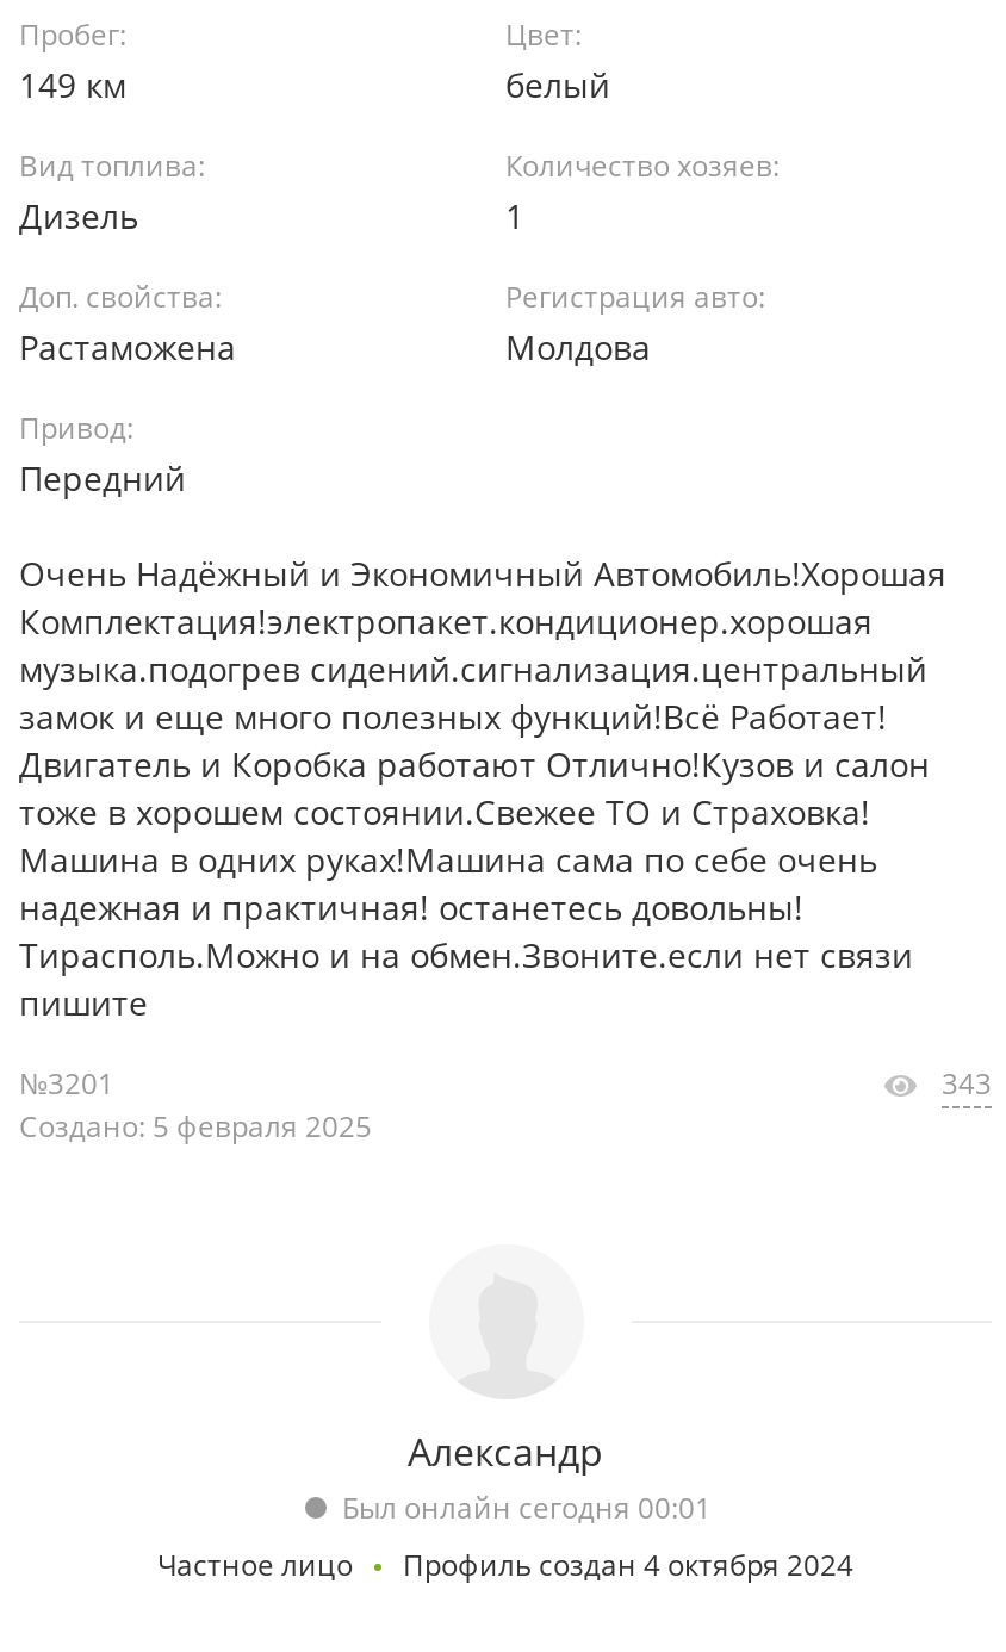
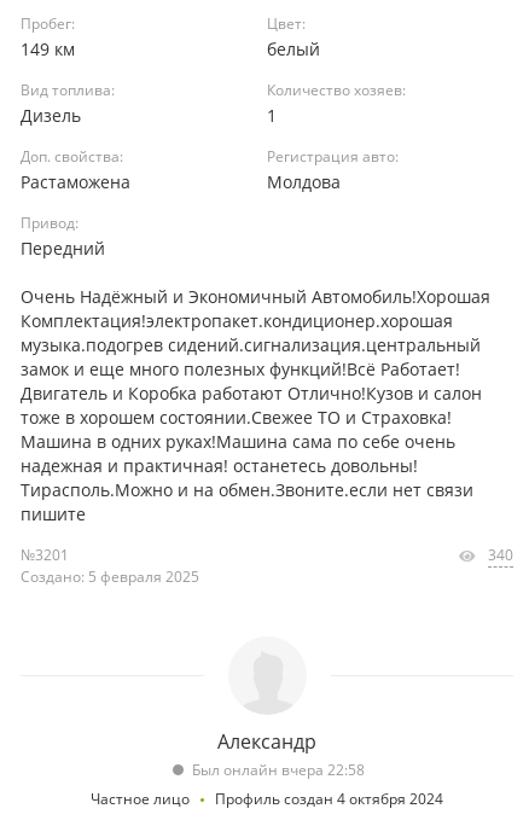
[942,1063,992,1104] 343 -> [488,545,513,565] 340
[342,1488,712,1528] Был онлайн сегодня 00:01 -> [191,760,364,780] Был онлайн вчера 22:58

